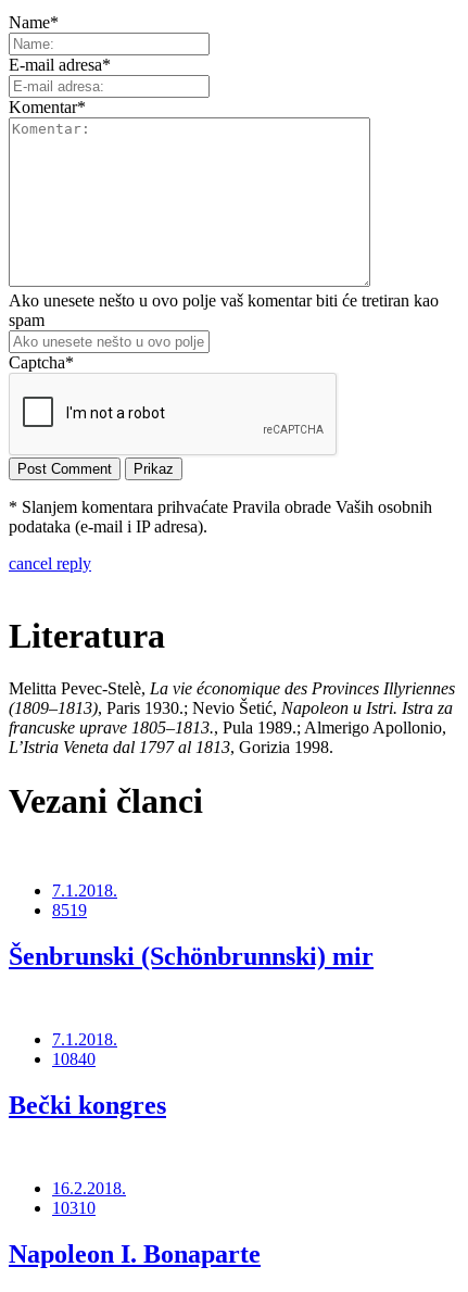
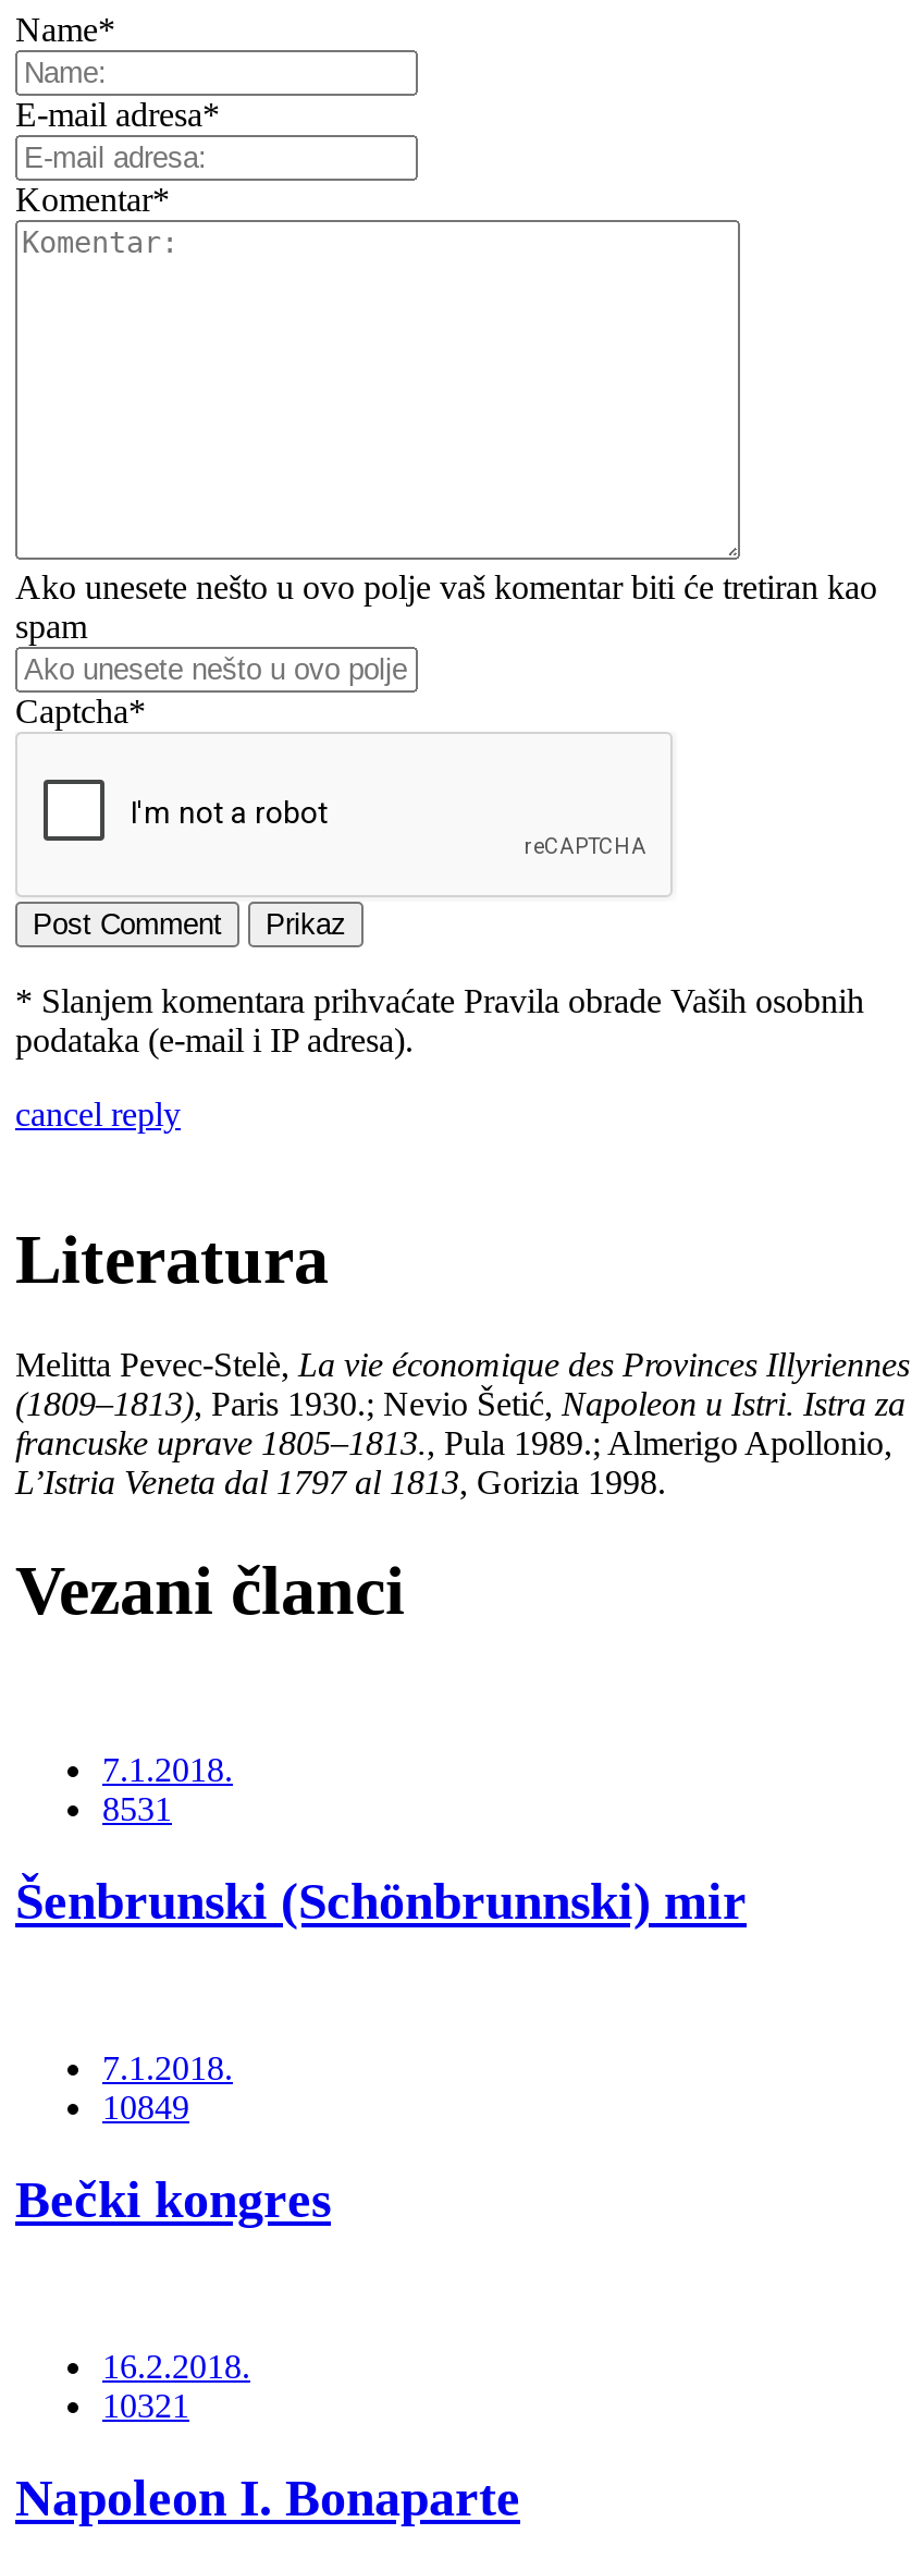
[52,901,87,920] 8519 -> [102,1791,172,1828] 8531
[52,1050,96,1068] 10840 -> [102,2089,189,2126] 10849
[52,1198,96,1217] 10310 -> [102,2387,189,2424] 10321

